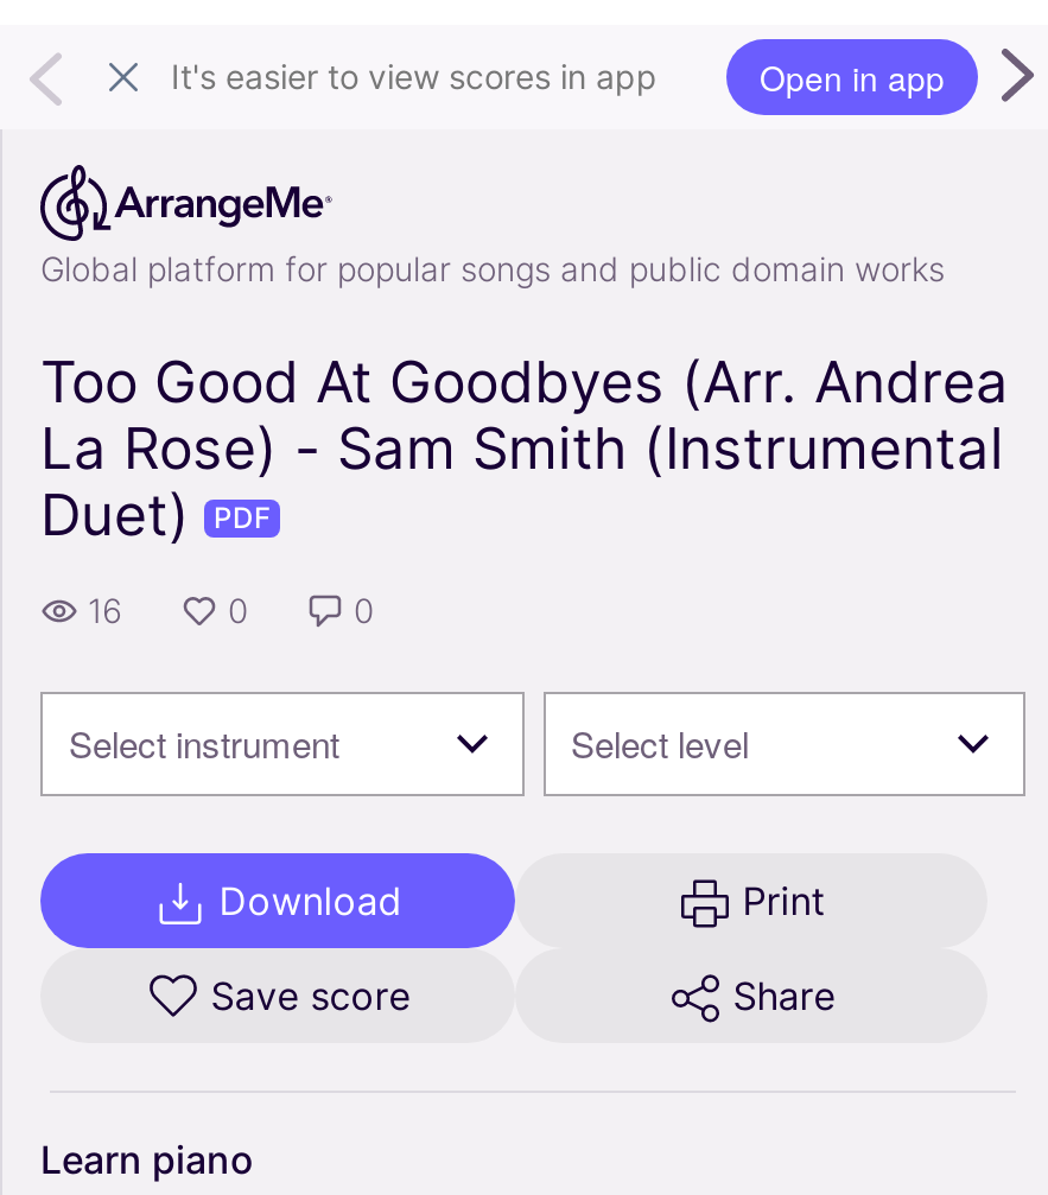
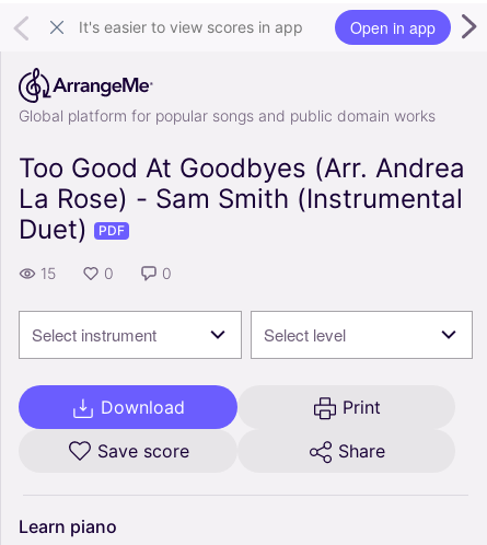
[88,589,123,629] 16 -> [40,263,56,282] 15

